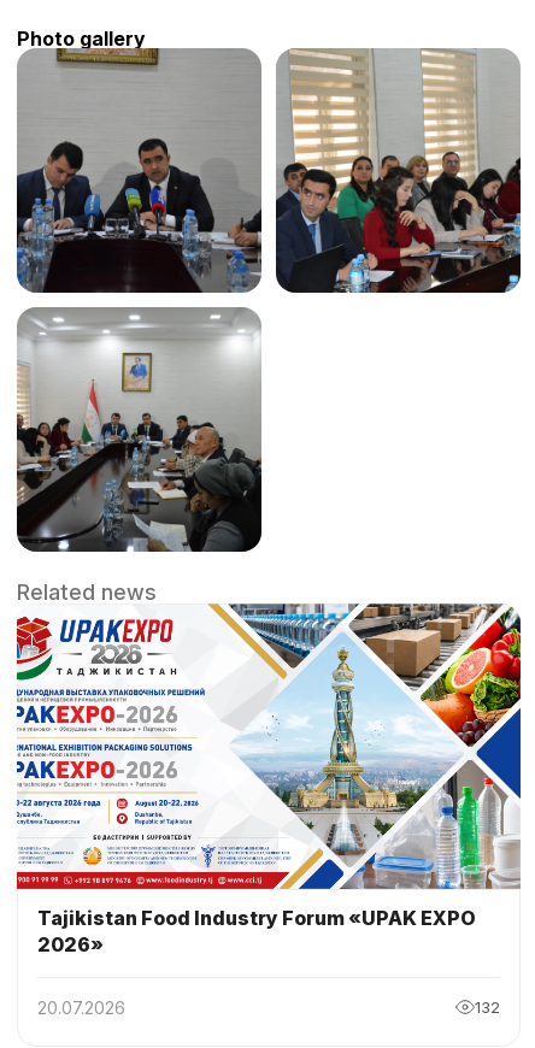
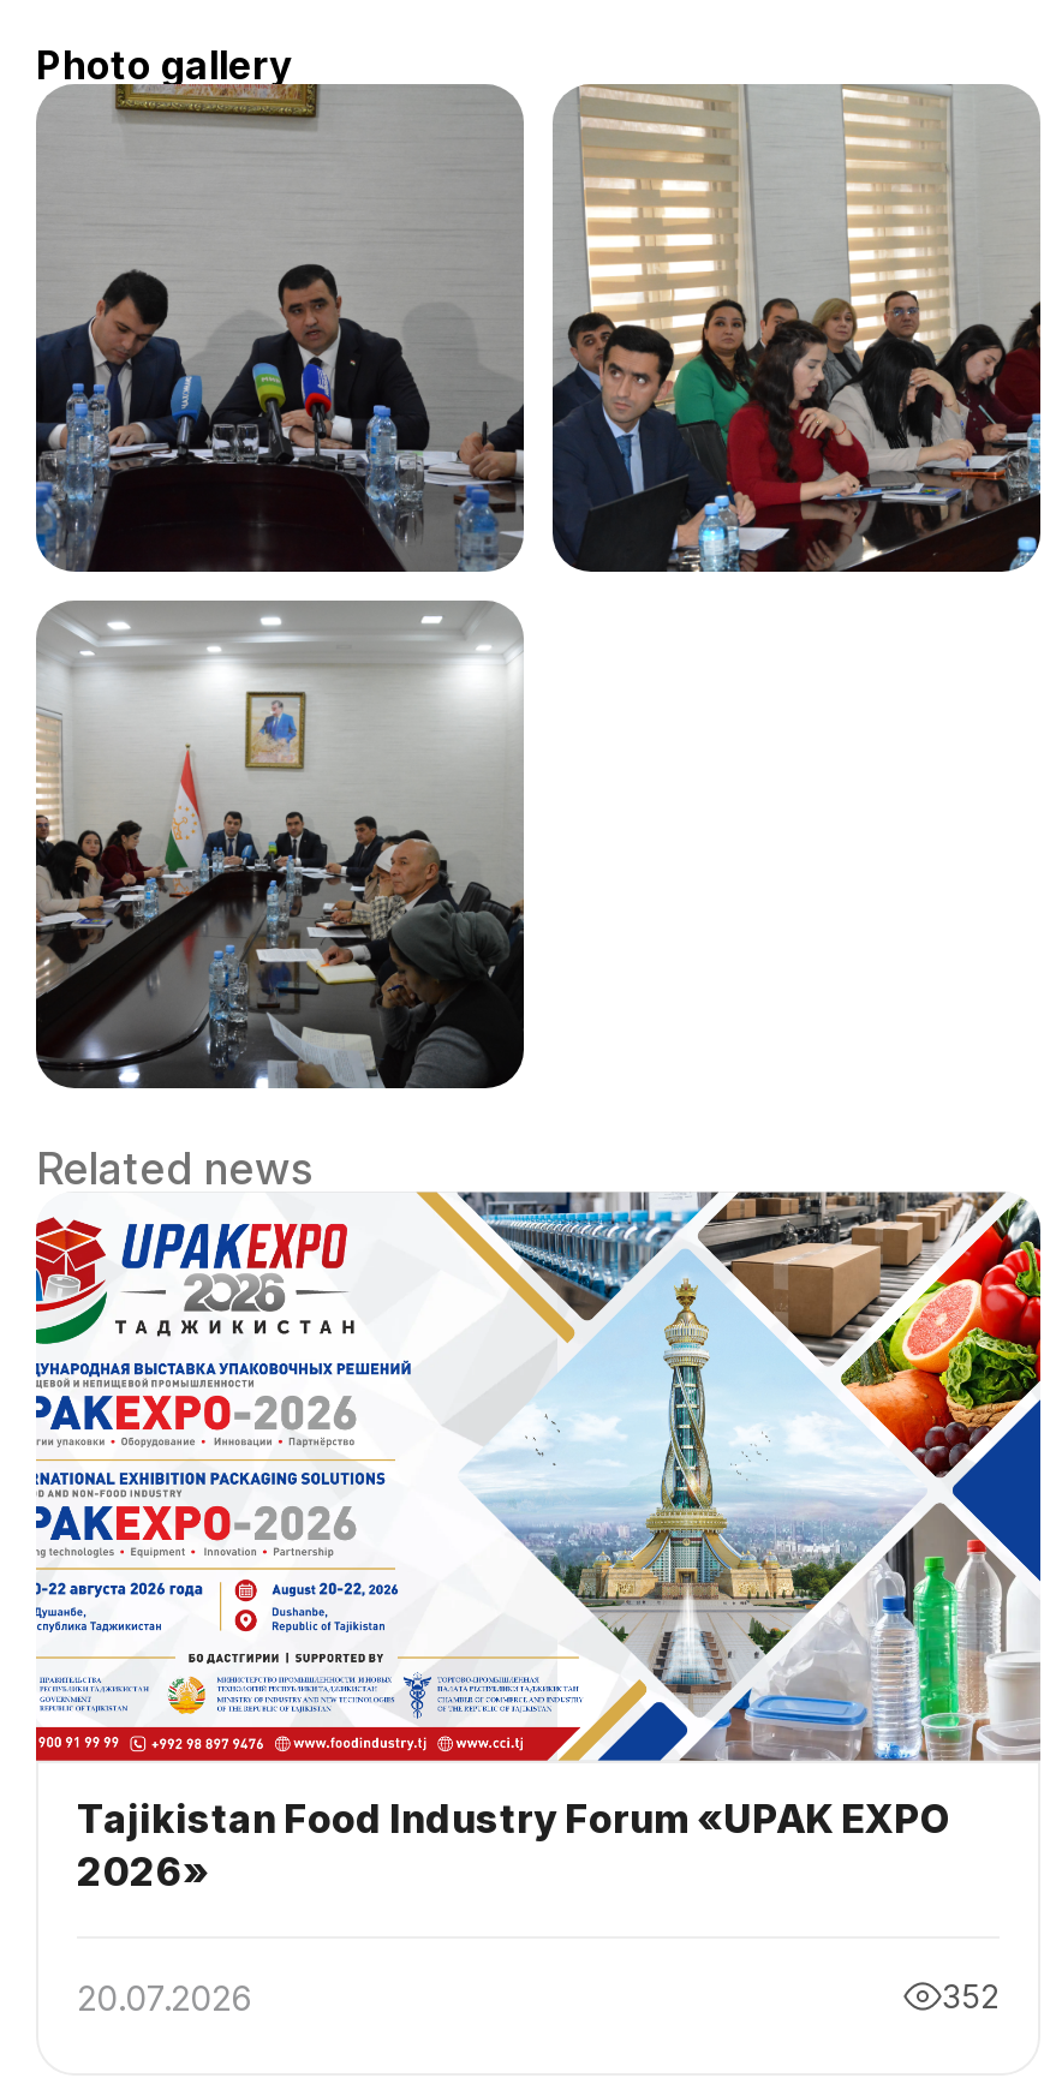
[475,997,500,1016] 132 -> [942,1977,1000,2015] 352

